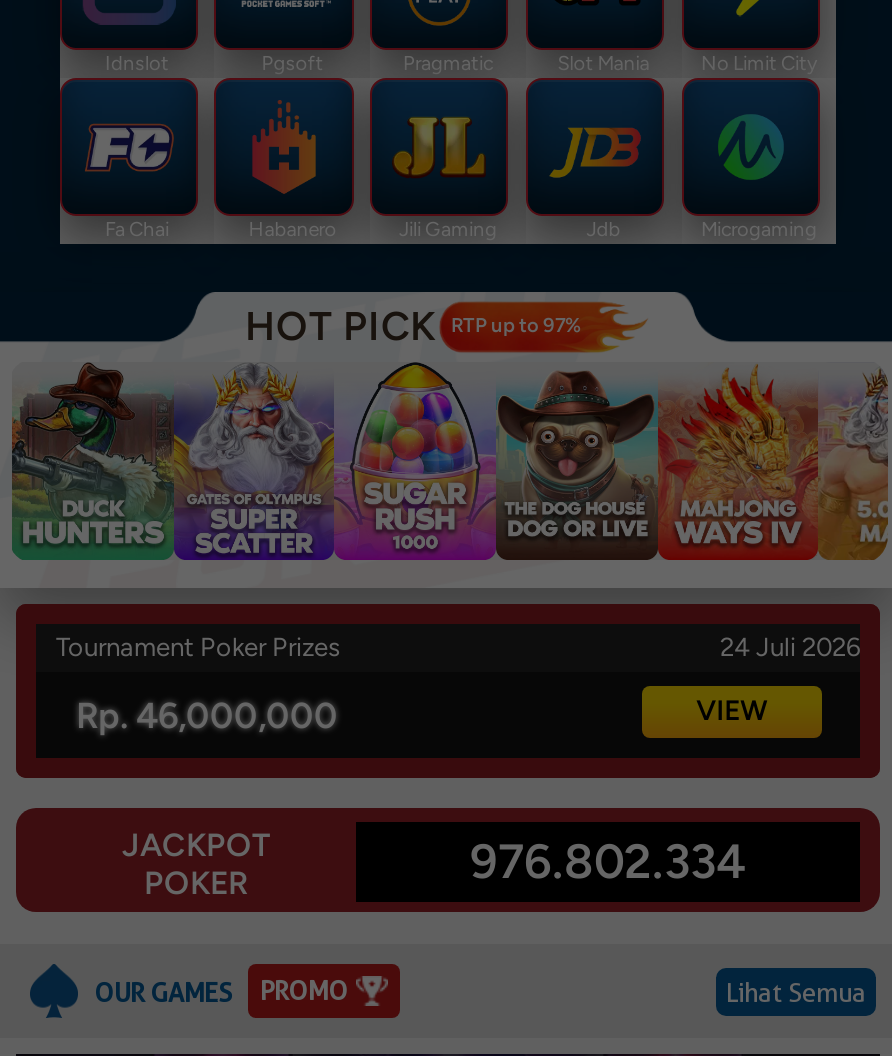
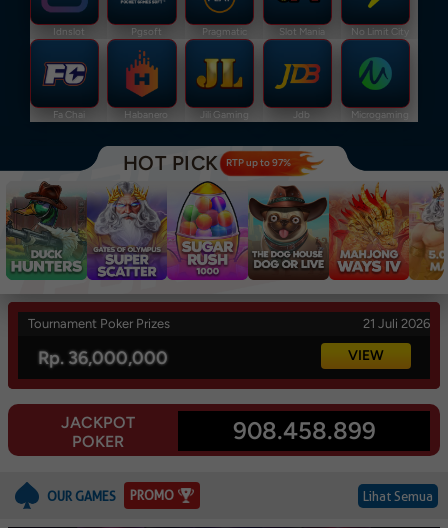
[720,633,860,663] 24 Juli 2026 -> [363,316,430,331] 21 Juli 2026
[76,694,338,738] Rp. 46,000,000 -> [38,347,168,369] Rp. 36,000,000
[470,833,746,891] 976.802.334 -> [232,416,375,445] 908.458.899

